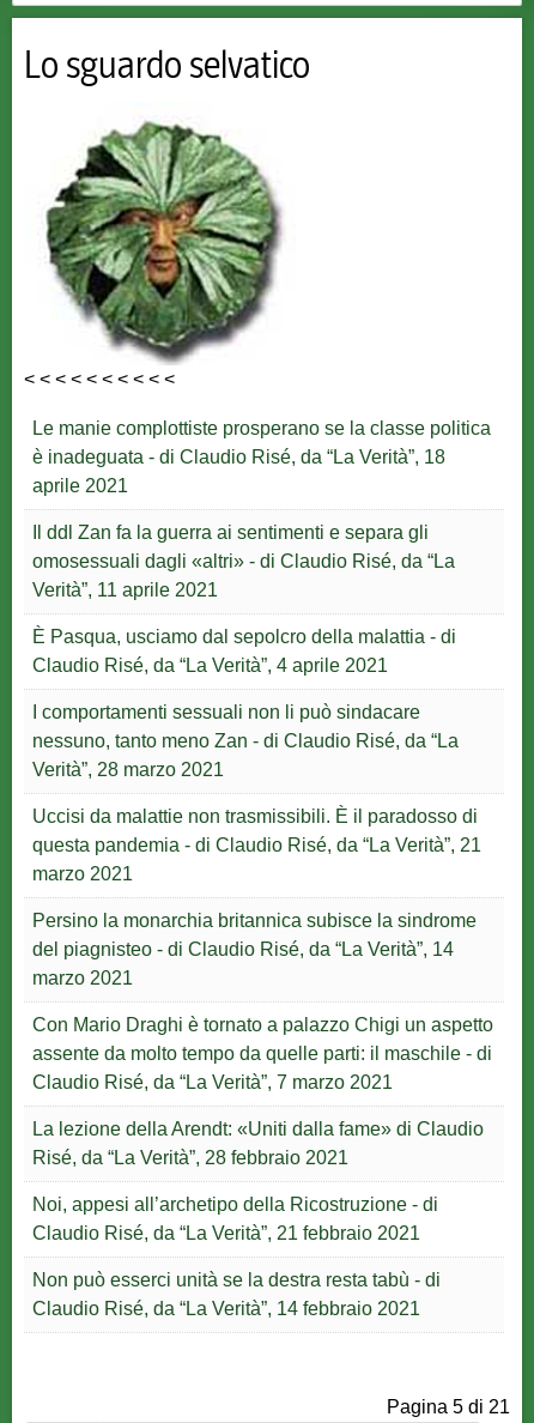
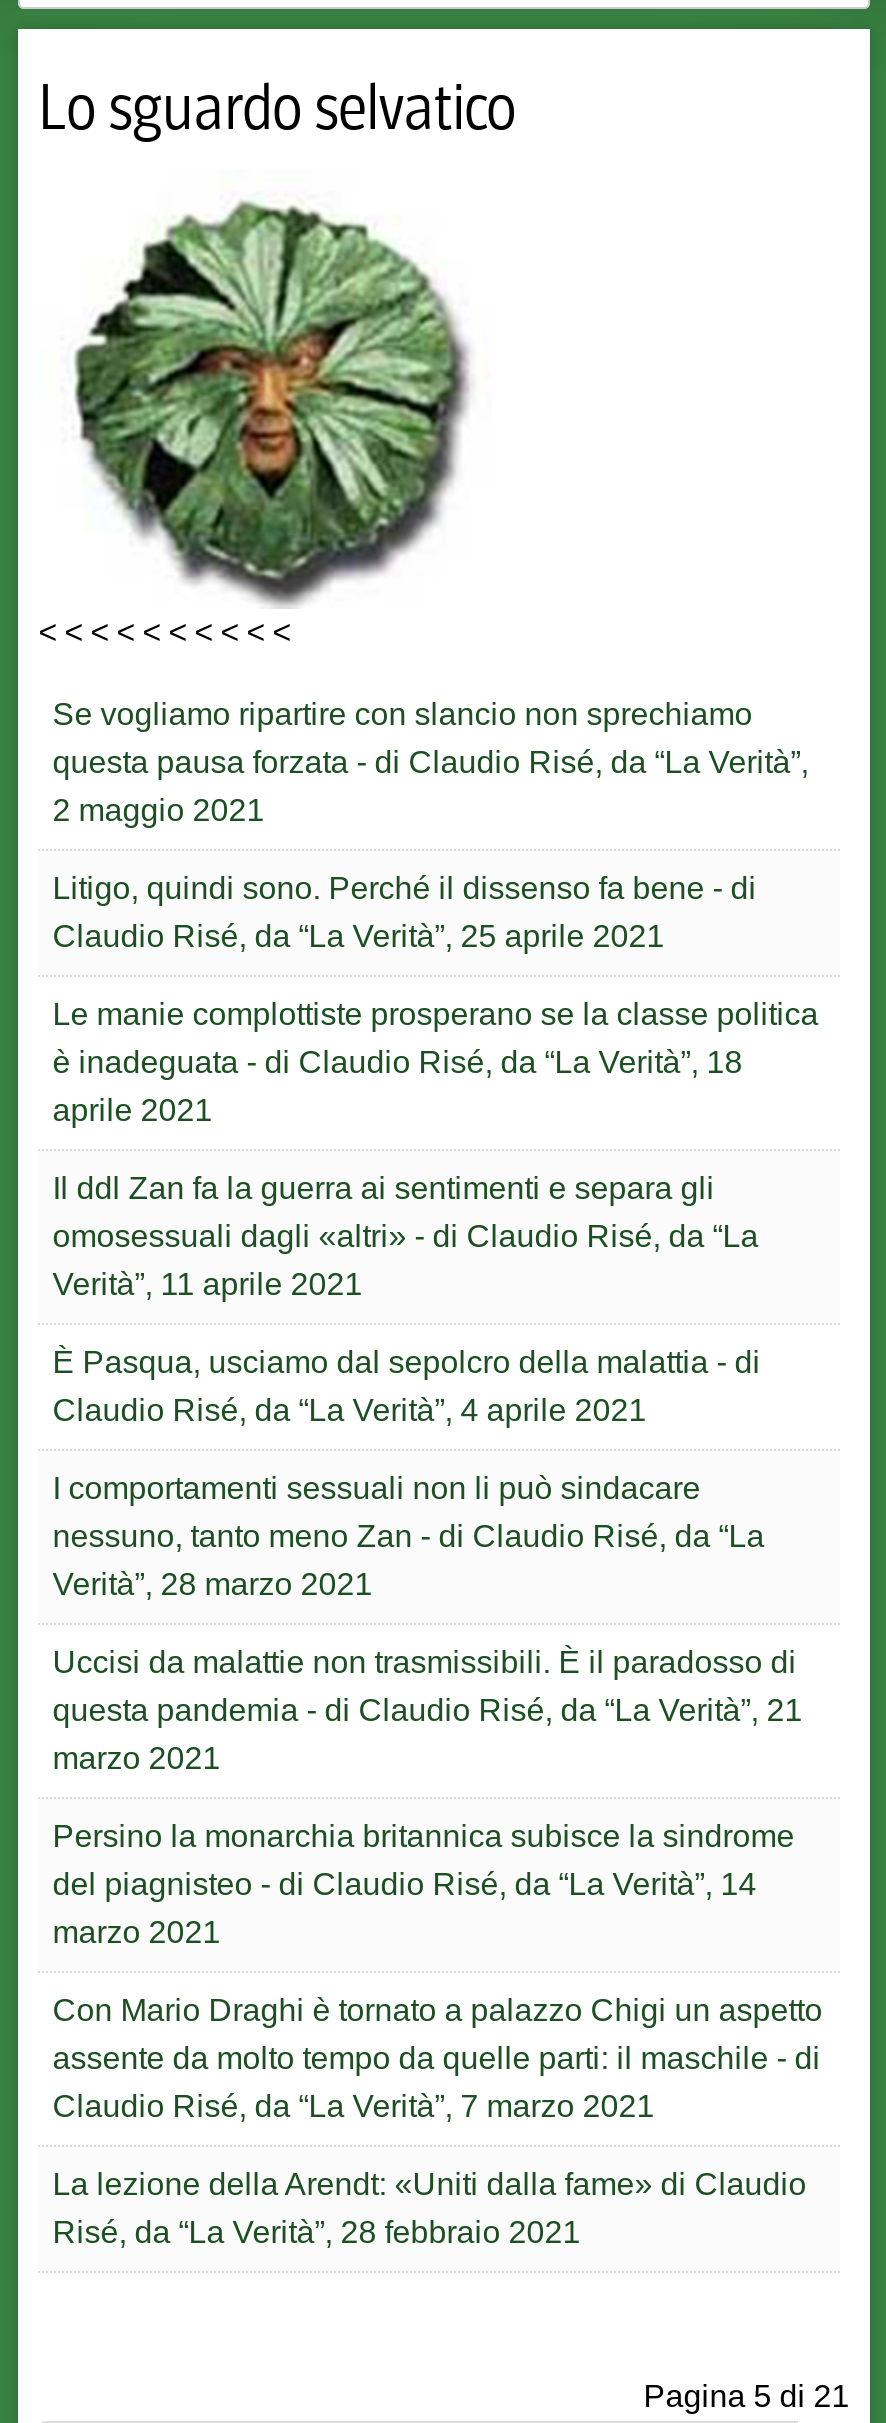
none -> [52,697,808,953] Se vogliamo ripartire con slancio non sprechiamo | questa pausa forzata - di Claudio Risé, da “La Verità”, | 2 maggio 2021 | Litigo, quindi sono. Perché il dissenso fa bene - di | Claudio Risé, da “La Verità”, 25 aprile 2021
moved [33,418,494,1168] -> [52,997,822,2249]: Le manie complottiste prosperano se la classe politica | è inadeguata - di Claudio Risé, da “La Verità”, 18 | aprile 2021 | ... | La lezione della Arendt: «Uniti dalla fame» di Claudio | Risé, da “La Verità”, 28 febbraio 2021
[33,1194,441,1319] Noi, appesi all’archetipo della Ricostruzione - di | Claudio Risé, da “La Verità”, 21 febbraio 2021 | Non può esserci unità se la destra resta tabù - di | Claudio Risé, da “La Verità”, 14 febbraio 2021 -> none

